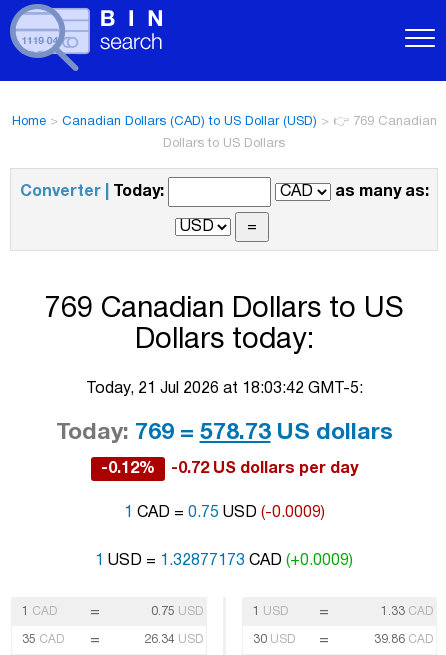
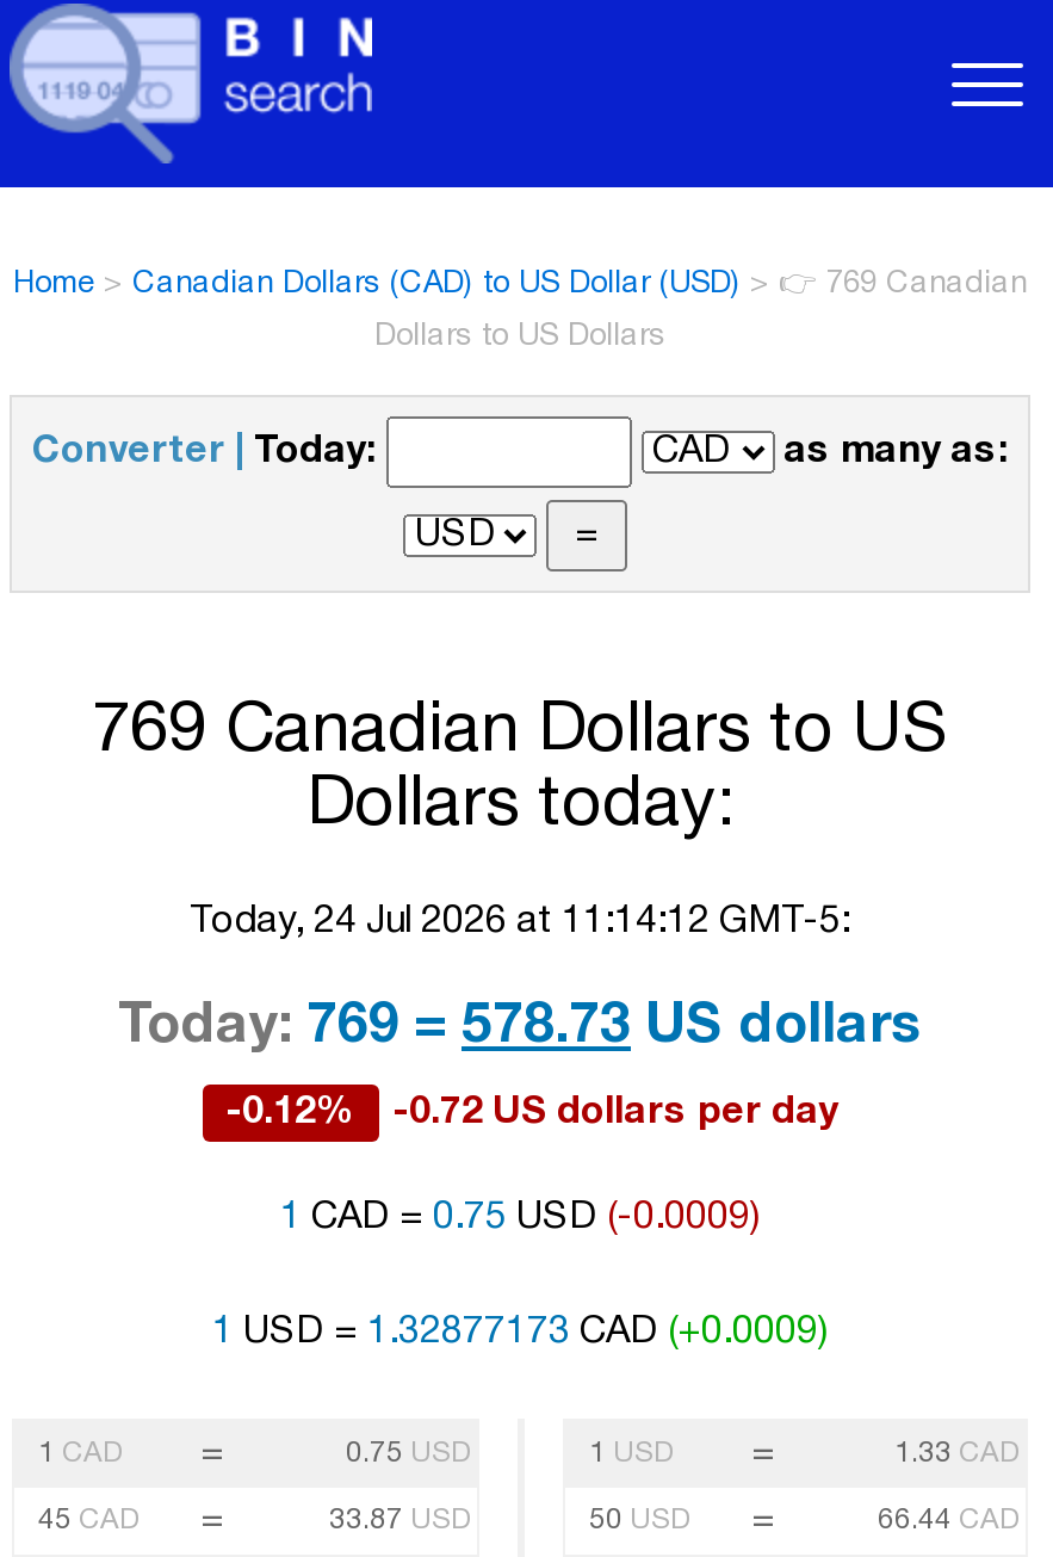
[85,382,362,396] Today, 21 Jul 2026 at 18:03:42 GMT-5: -> [190,905,850,938] Today, 24 Jul 2026 at 11:14:12 GMT-5:
[22,634,64,645] 35 CAD -> [38,1506,138,1533] 45 CAD
[144,634,203,645] 26.34 USD -> [329,1506,470,1533] 33.87 USD
[253,634,295,645] 30 USD -> [589,1506,689,1533] 50 USD
[374,634,433,645] 39.86 CAD -> [878,1506,1018,1533] 66.44 CAD

